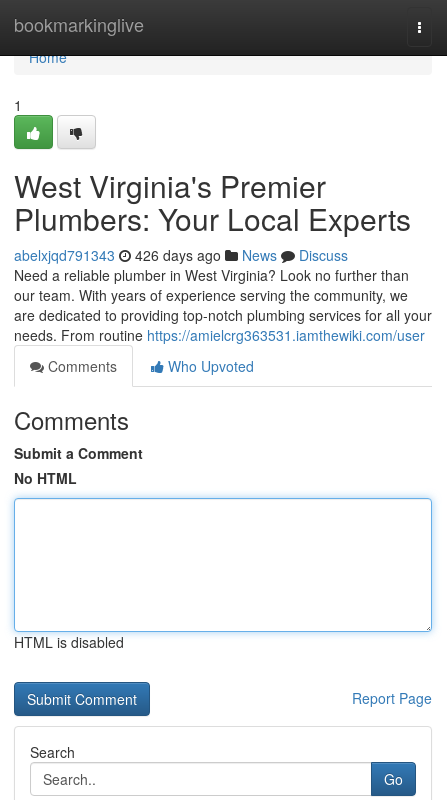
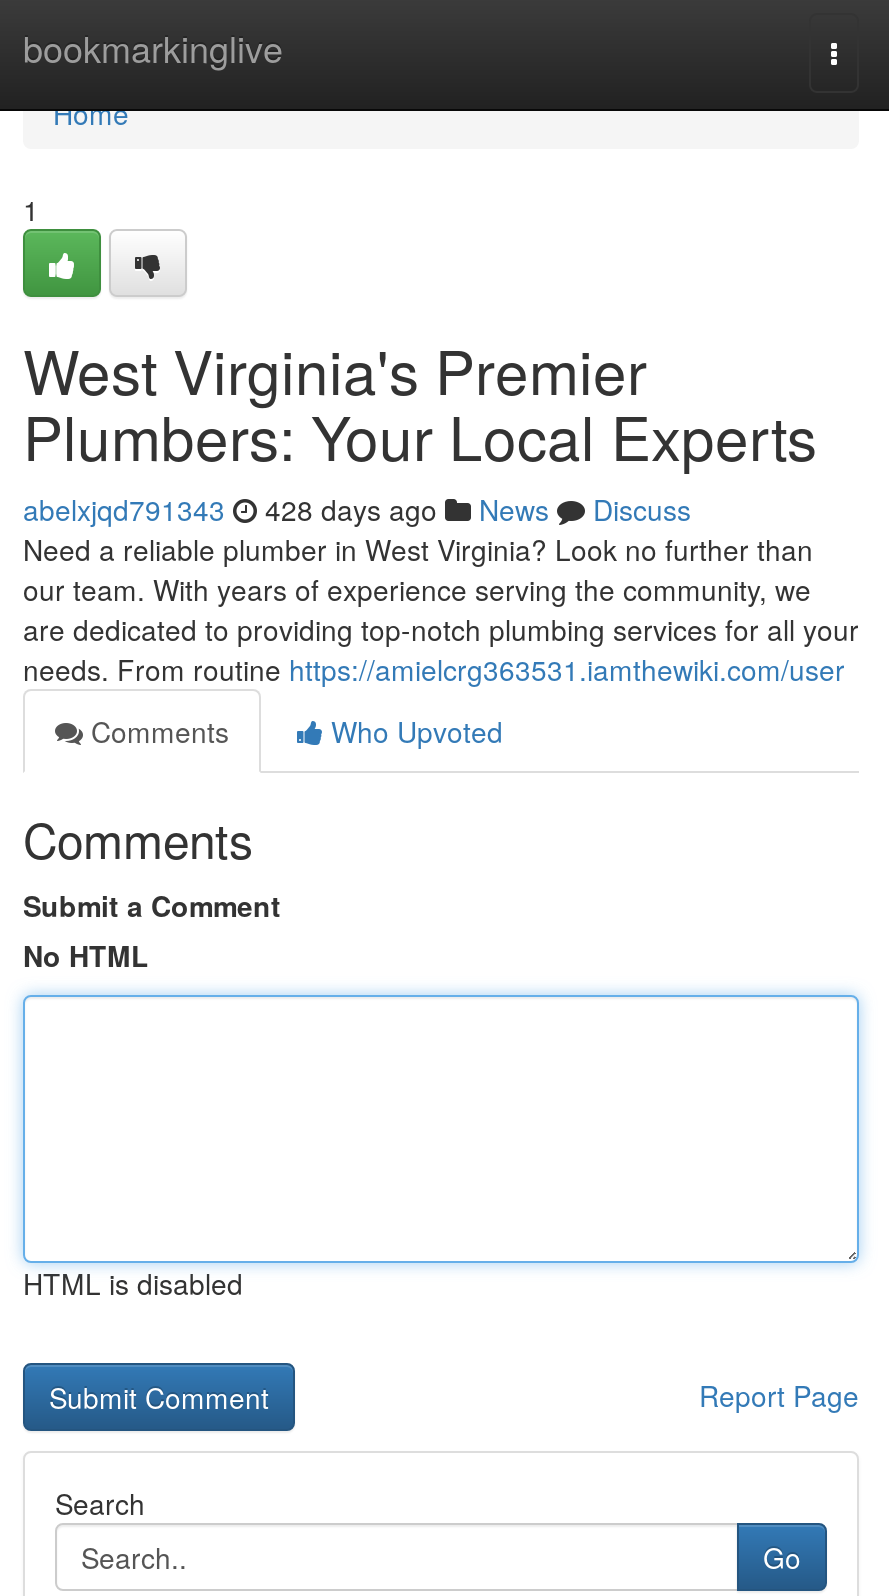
[14,245,348,265] abelxjqd791343 426 days ago News Discuss -> [23,489,691,529] abelxjqd791343 428 days ago News Discuss

